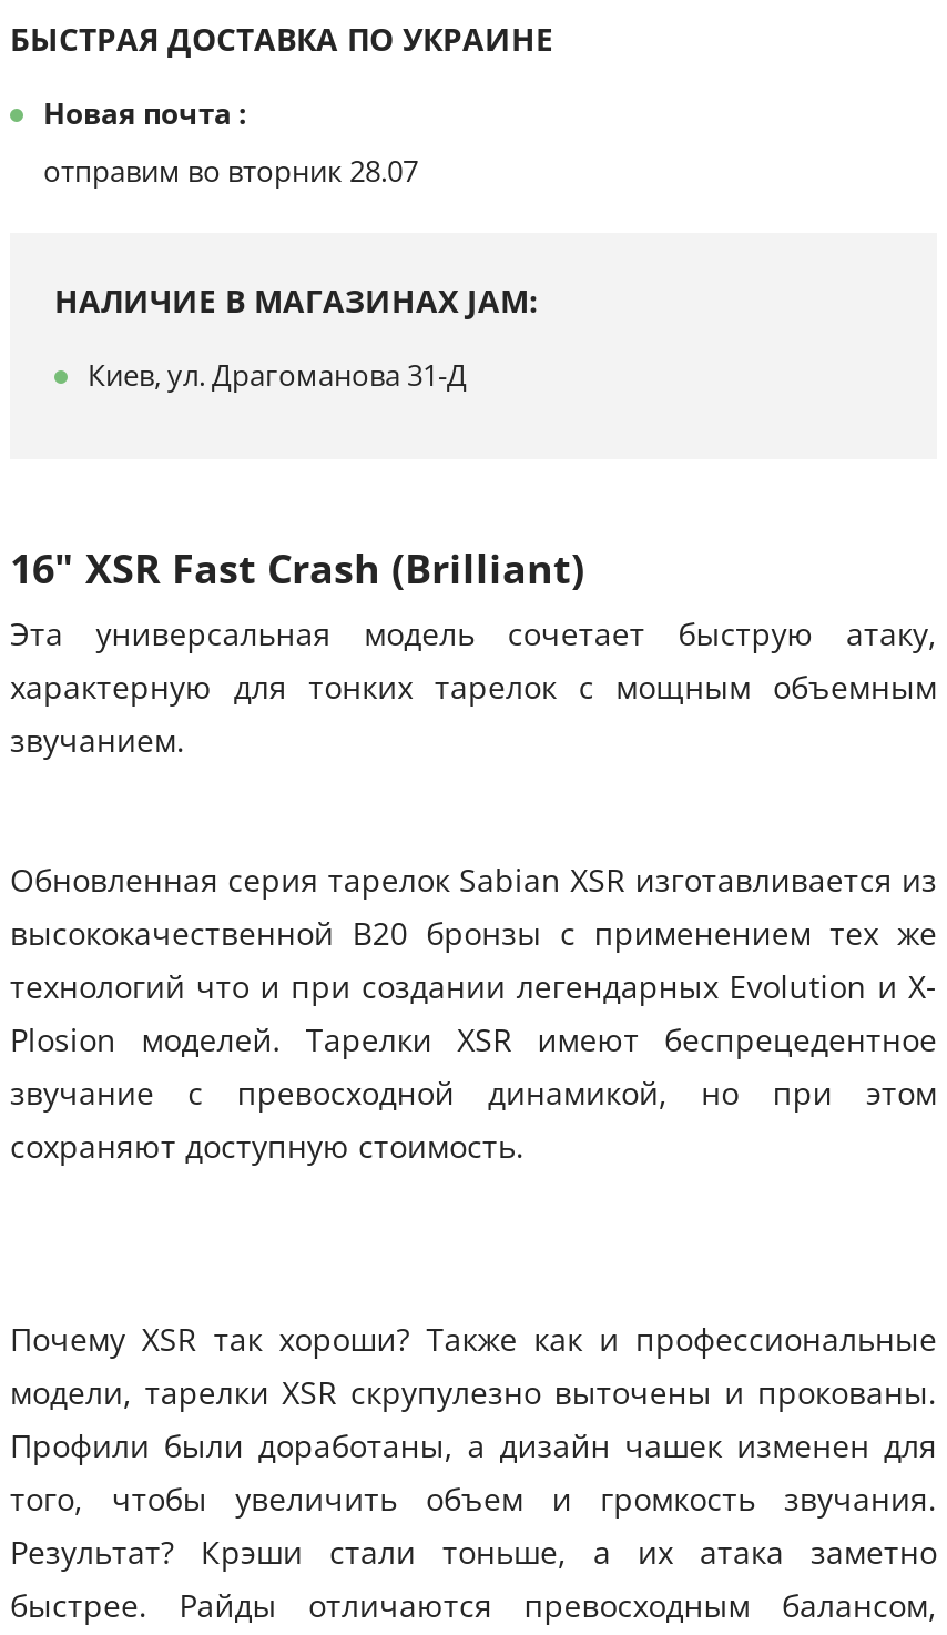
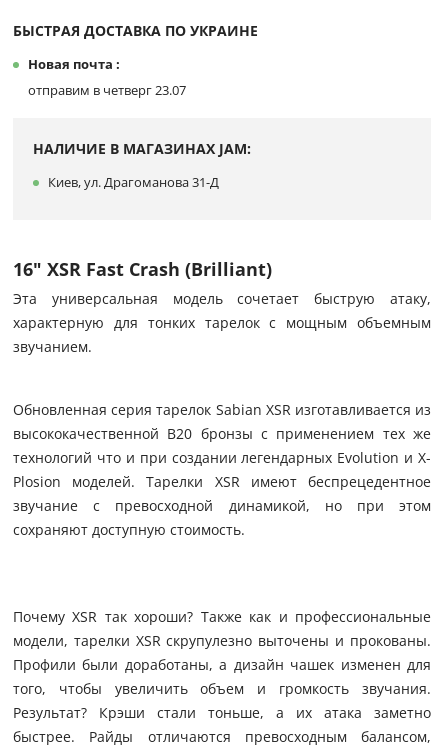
[43,151,418,191] отправим во вторник 28.07 -> [28,81,186,99] отправим в четверг 23.07

